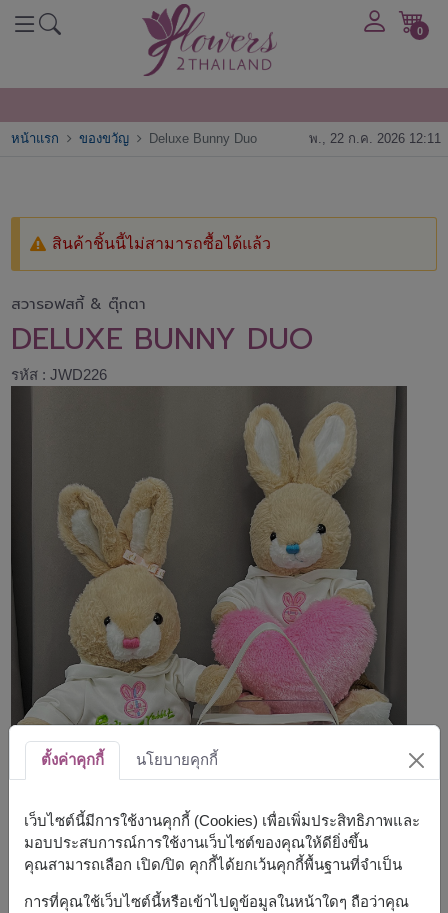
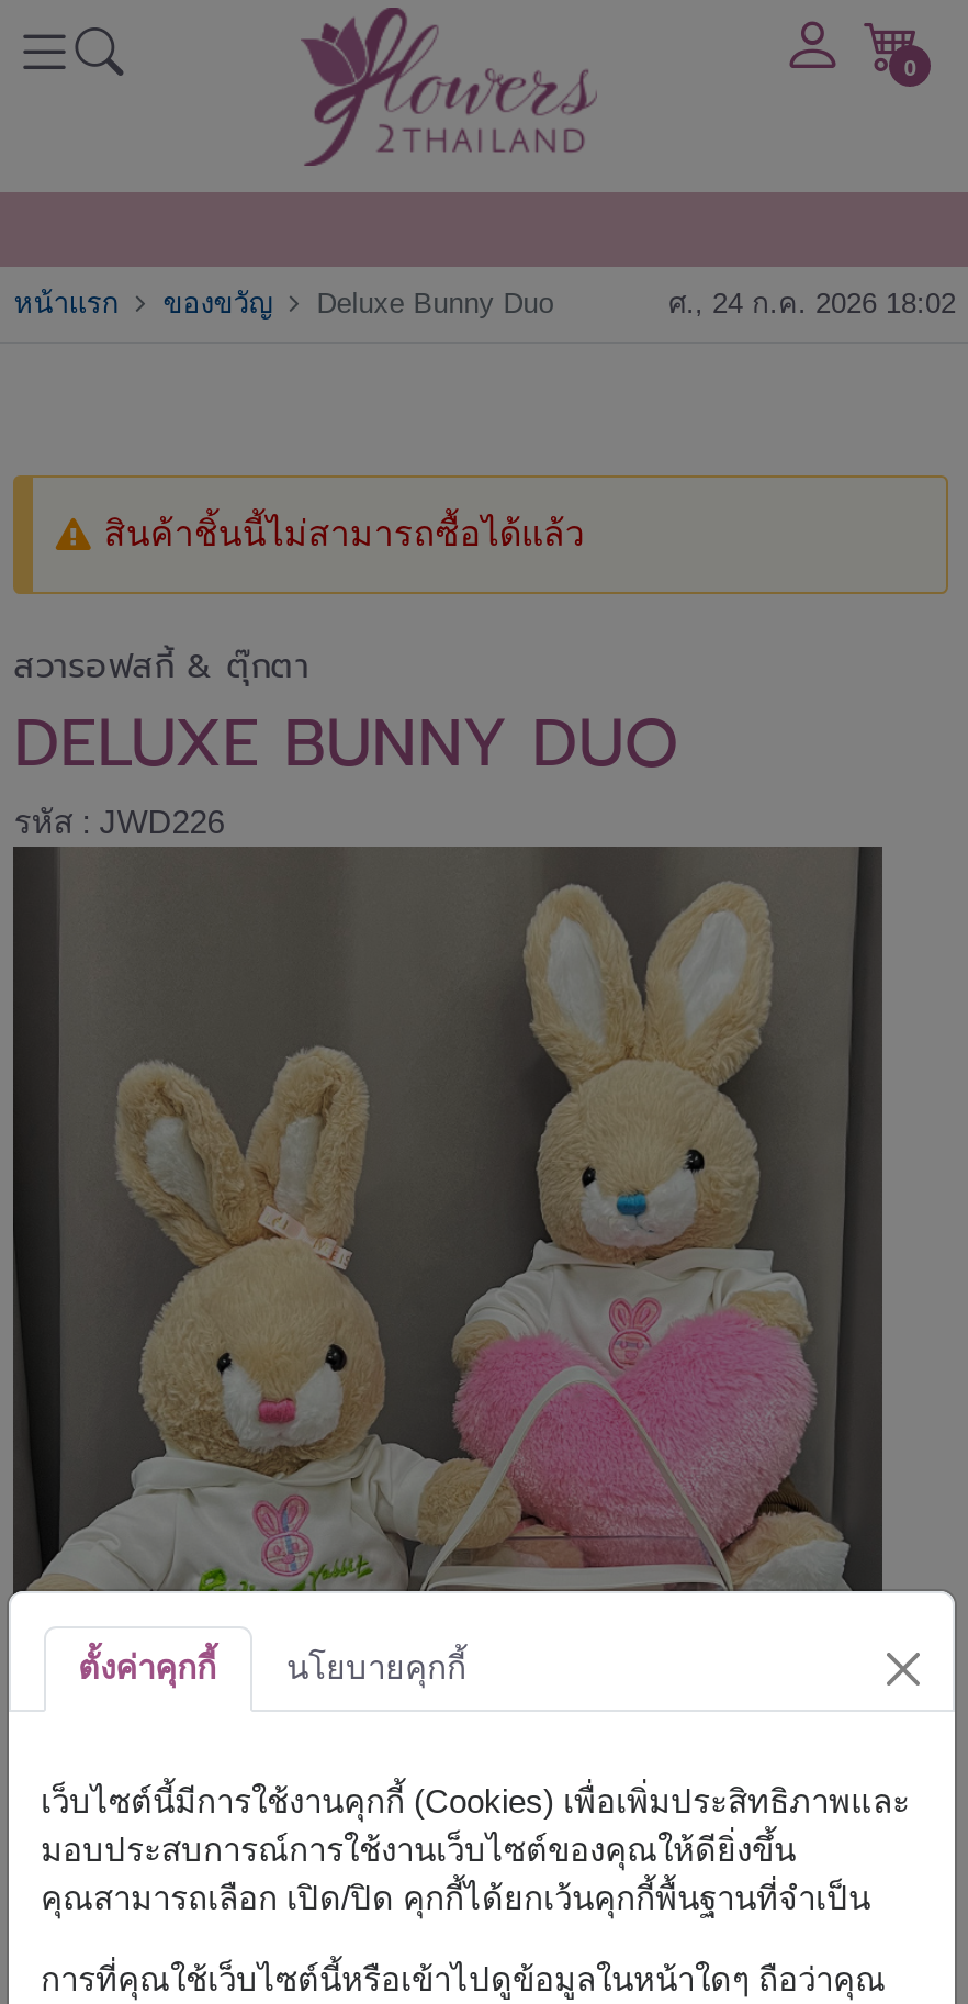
[308,131,440,146] พ., 22 ก.ค. 2026 12:11 -> [668,287,956,320] ศ., 24 ก.ค. 2026 18:02

